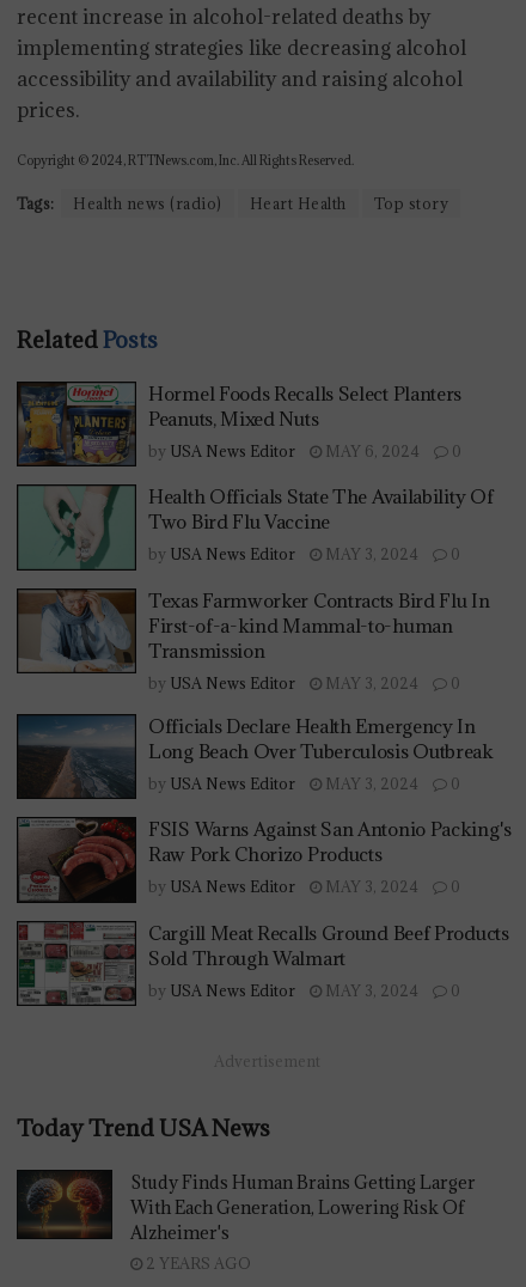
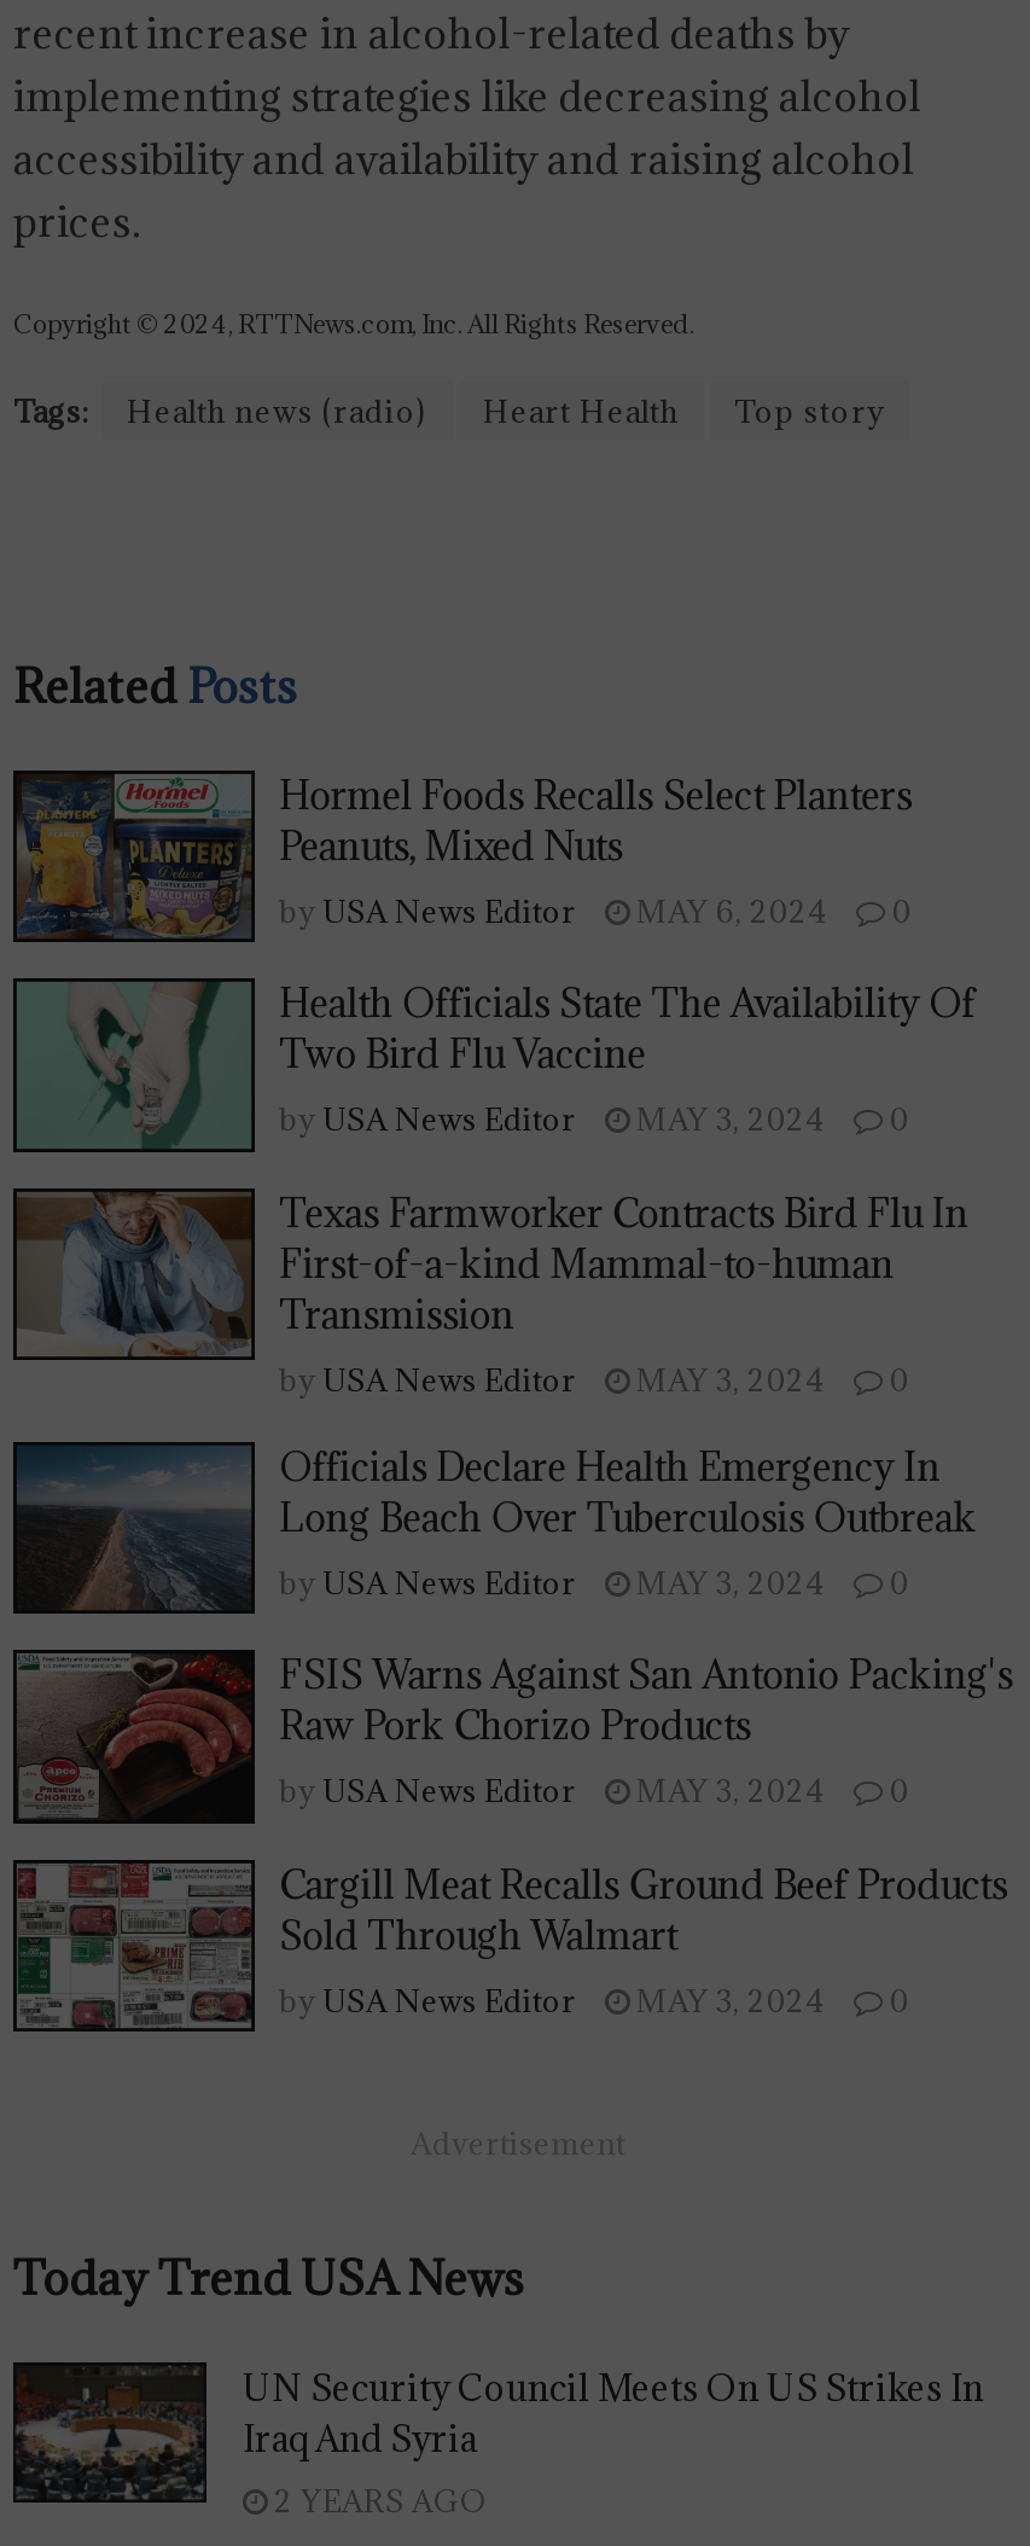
[18,1171,476,1244] [image] | Study Finds Human Brains Getting Larger | With Each Generation, Lowering Risk Of | Alzheimer's -> [13,2366,984,2505] [image] | UN Security Council Meets On US Strikes In | Iraq And Syria

